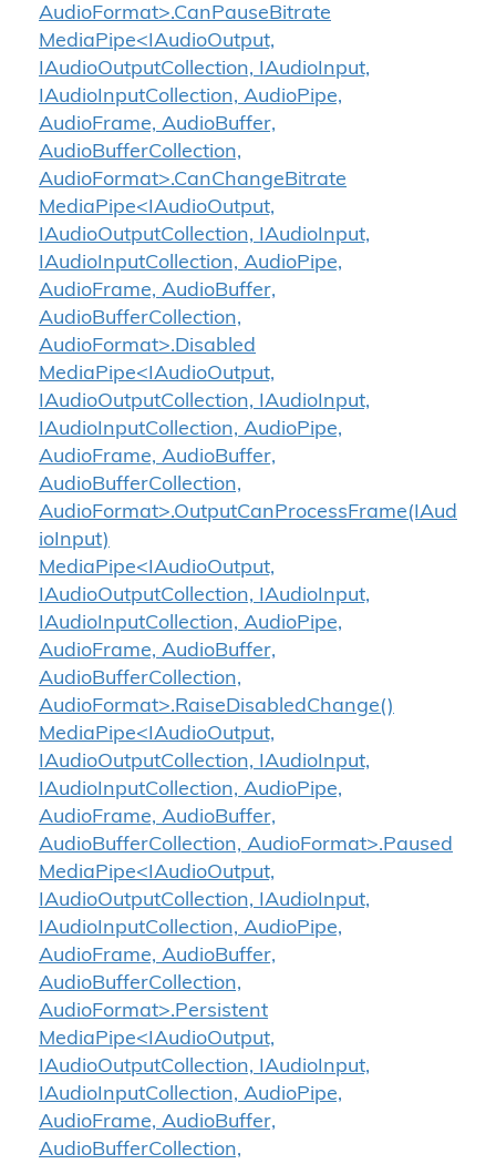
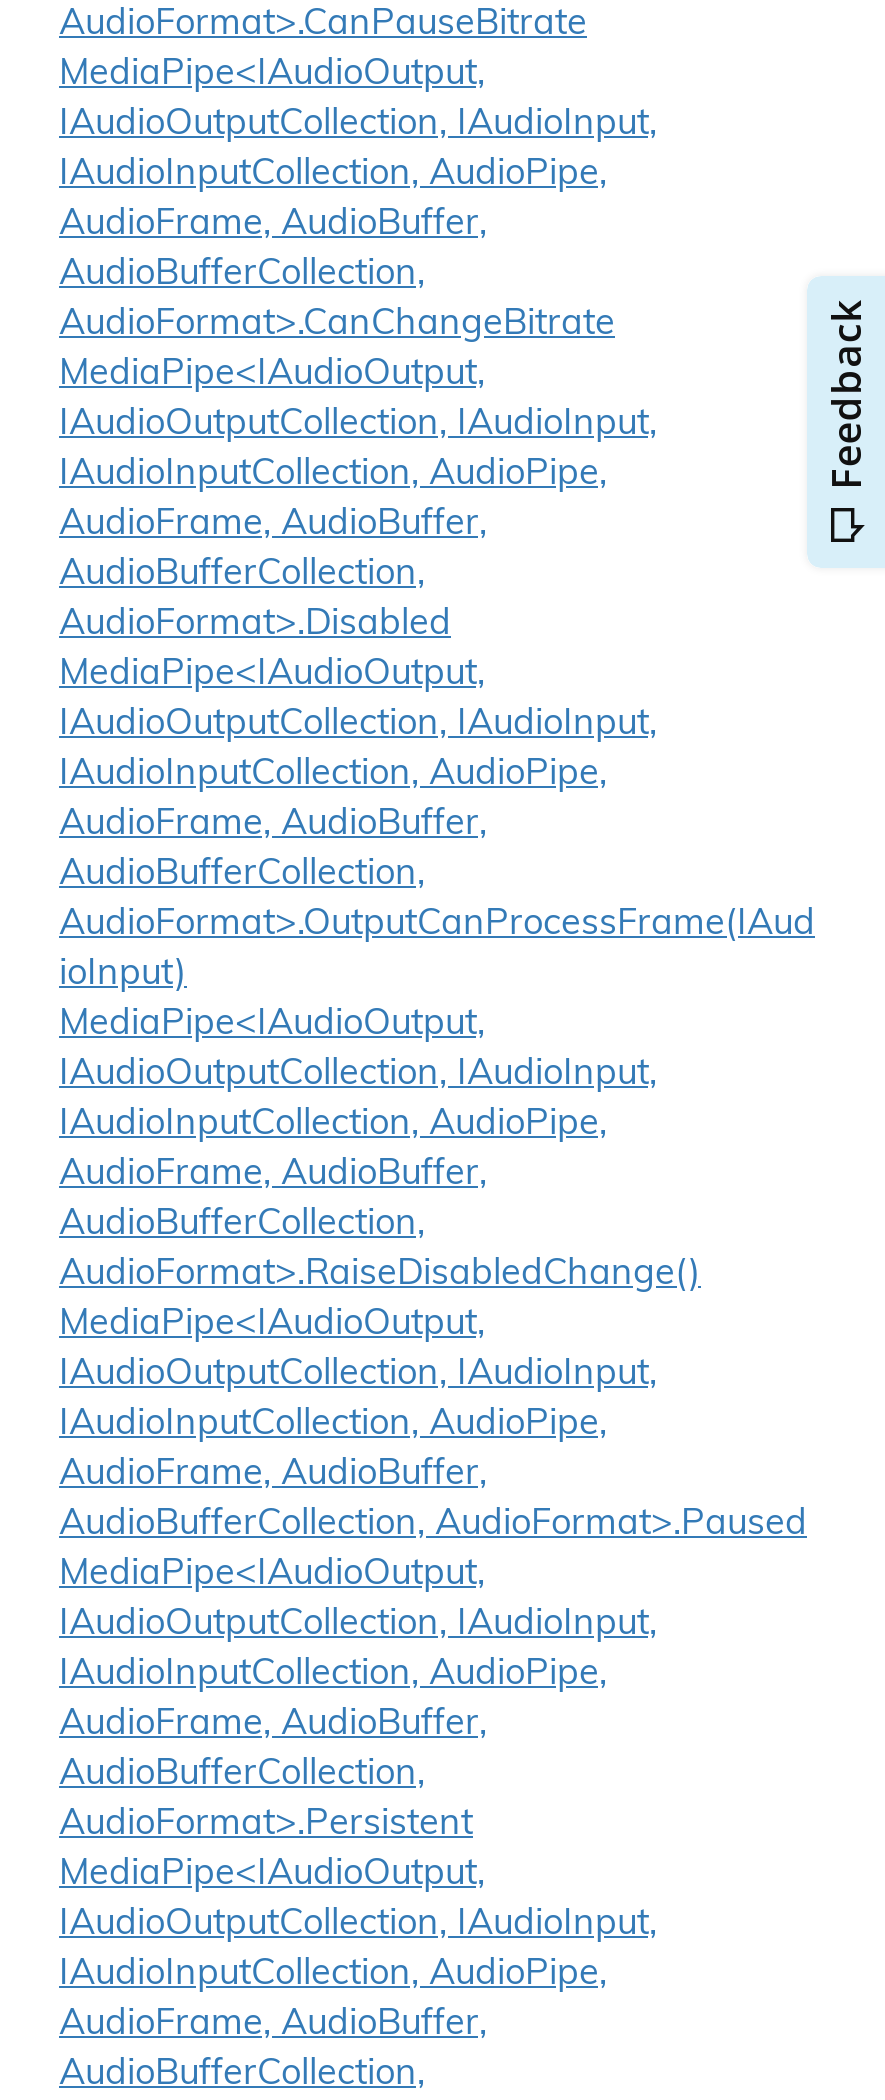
none -> [805,274,879,570] [image]

